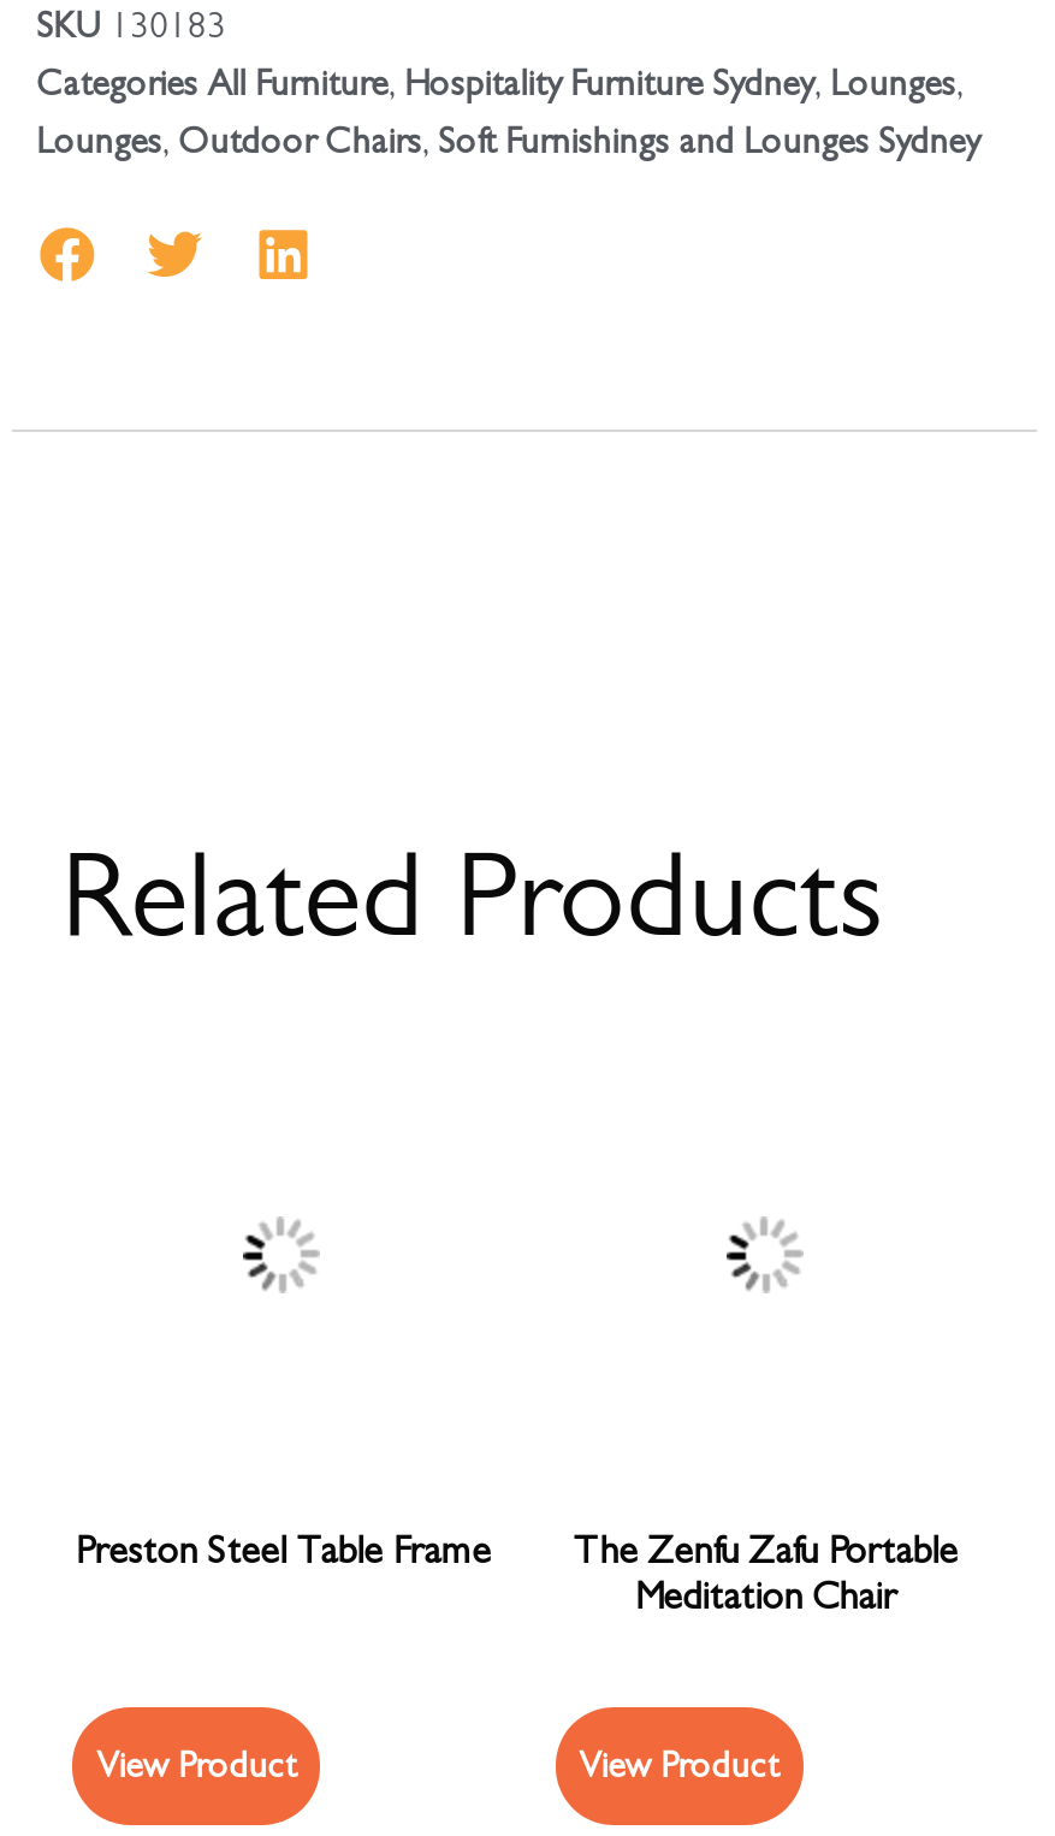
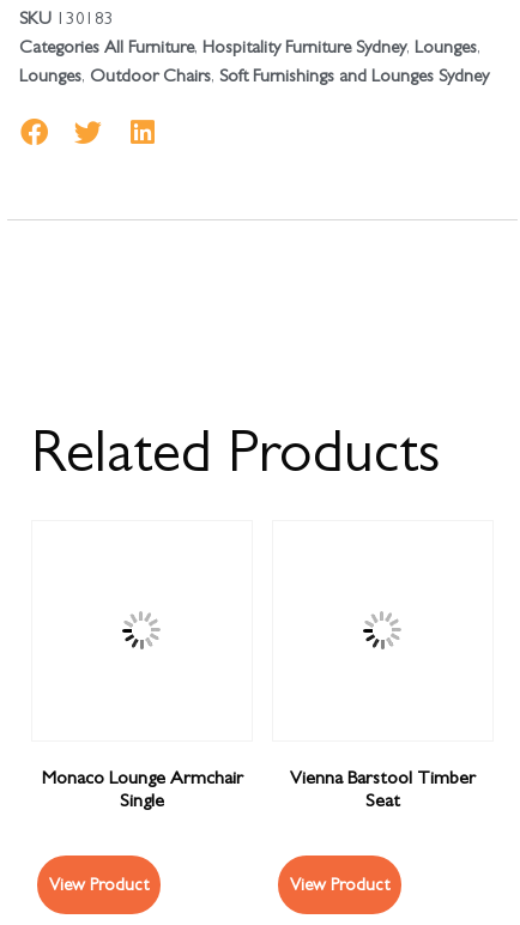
[75,1536,491,1574] Preston Steel Table Frame -> [42,770,243,812] Monaco Lounge Armchair | Single
[573,1536,958,1620] The Zenfu Zafu Portable | Meditation Chair -> [290,770,475,812] Vienna Barstool Timber | Seat

